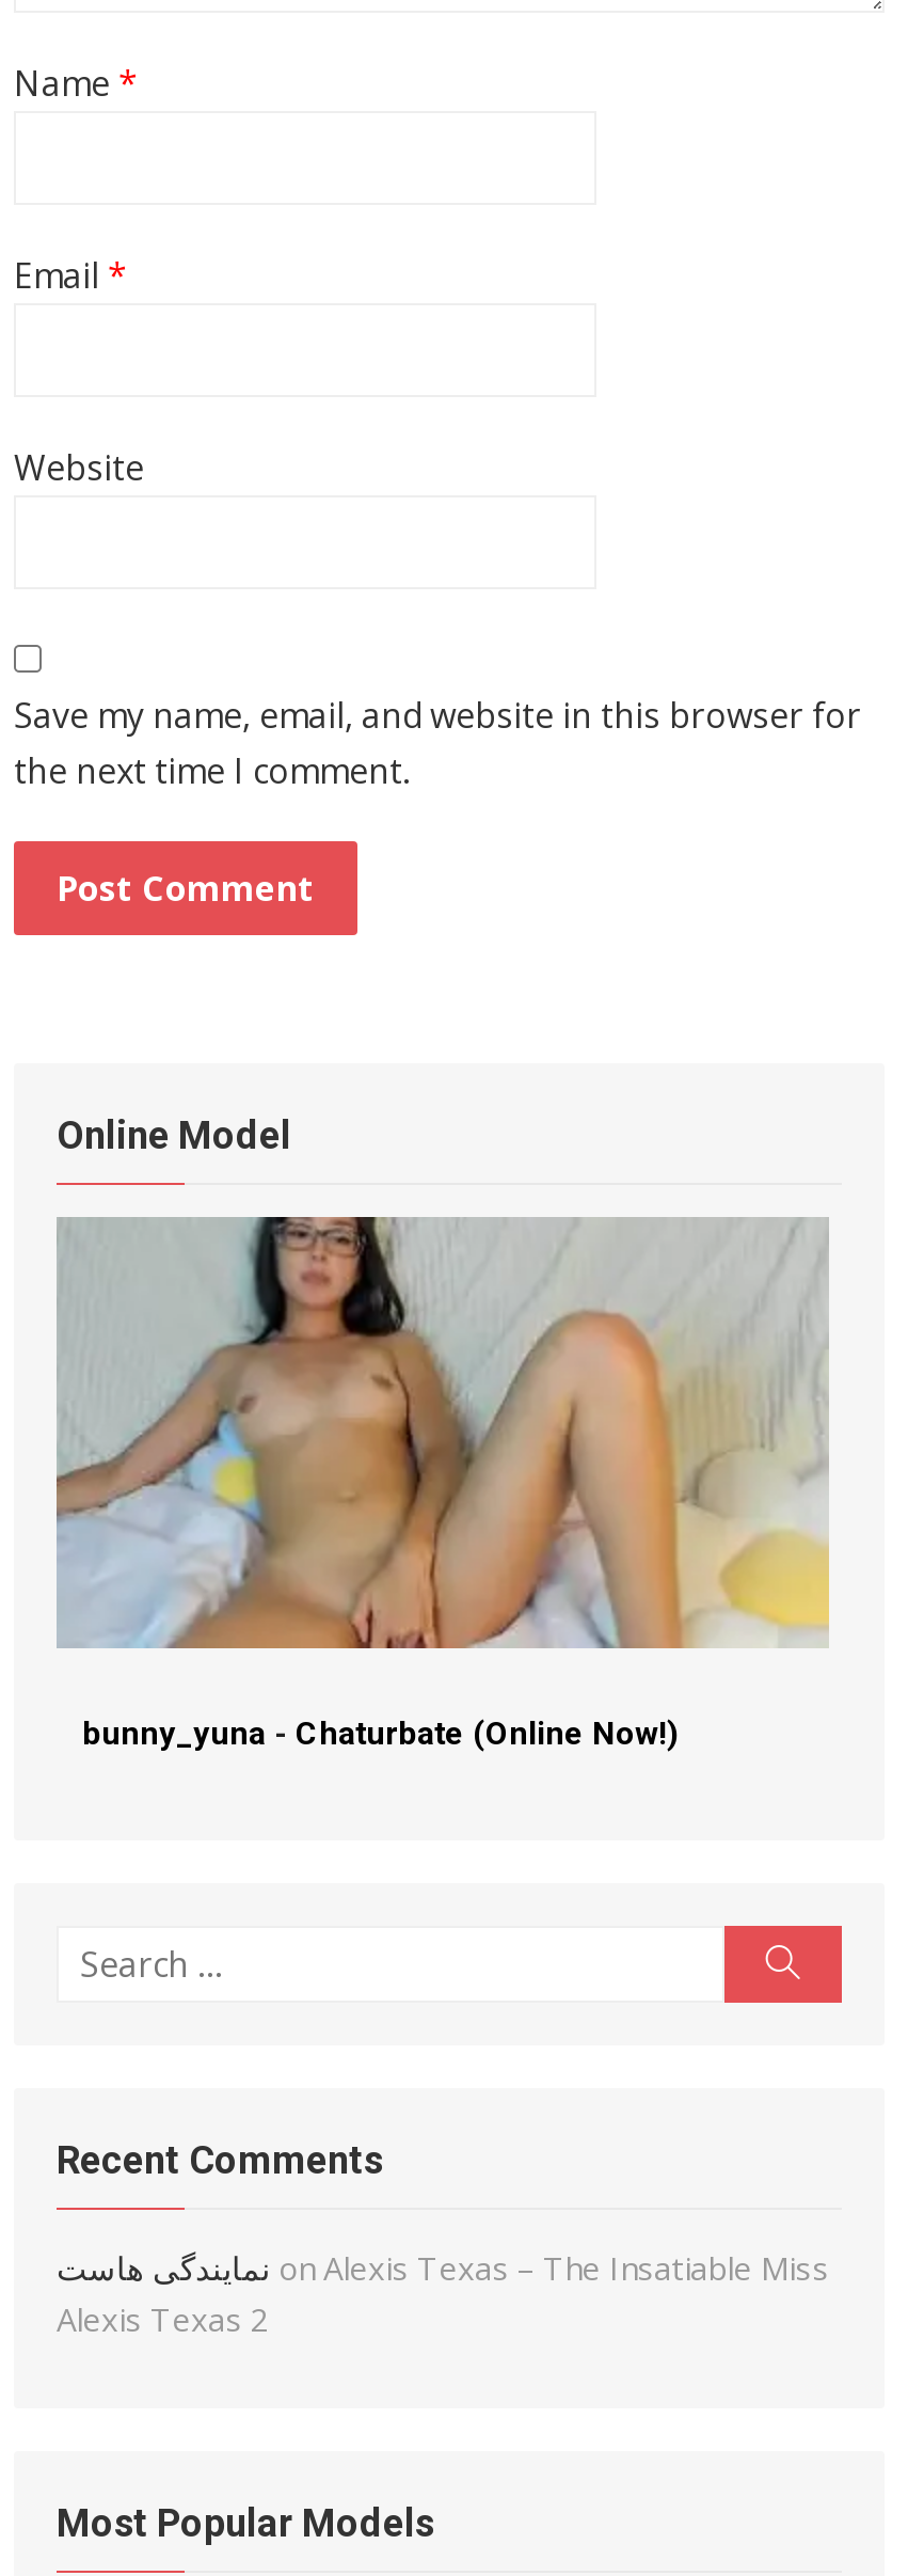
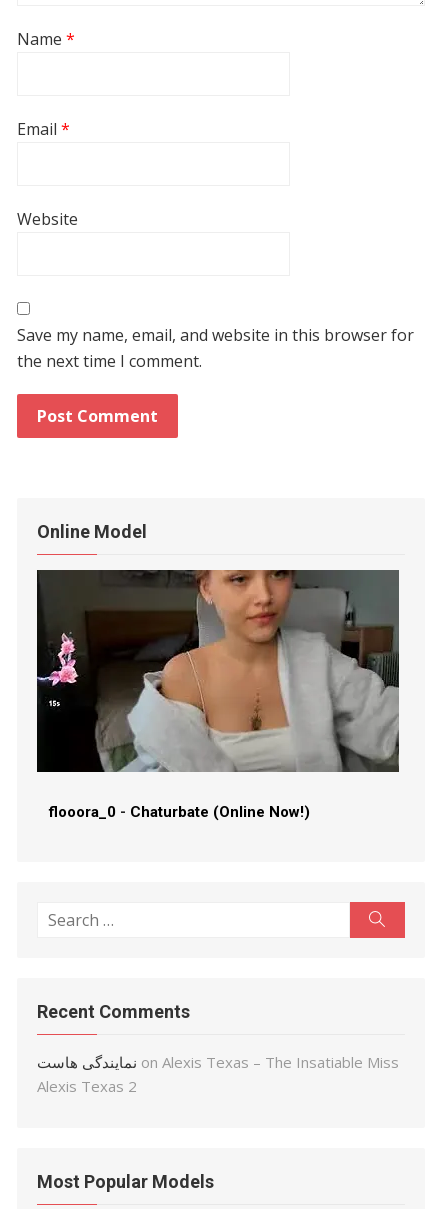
[54,1215,831,1752] [image] | bunny_yuna - Chaturbate (Online Now!) -> [36,569,400,821] [image] | flooora_0 - Chaturbate (Online Now!)

